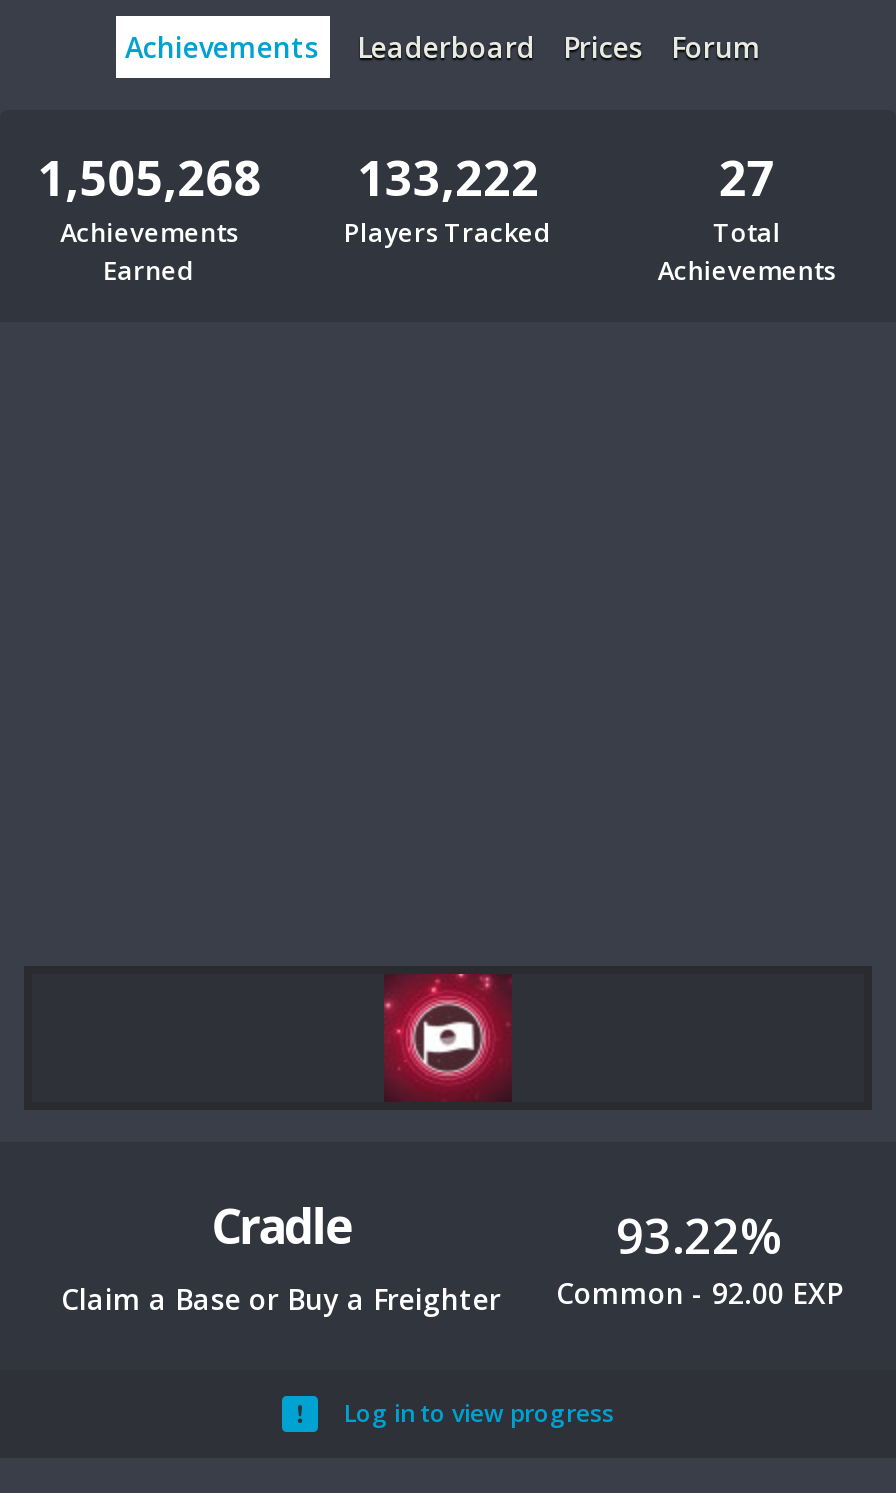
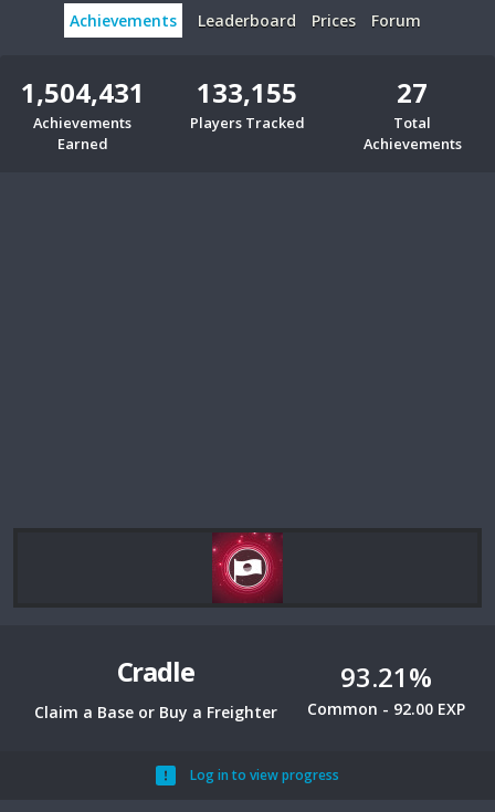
[37,144,261,210] 1,505,268 -> [21,74,144,110] 1,504,431
[357,144,539,210] 133,222 -> [197,74,298,110] 133,155
[616,1201,782,1267] 93.22% -> [340,658,432,694] 93.21%

